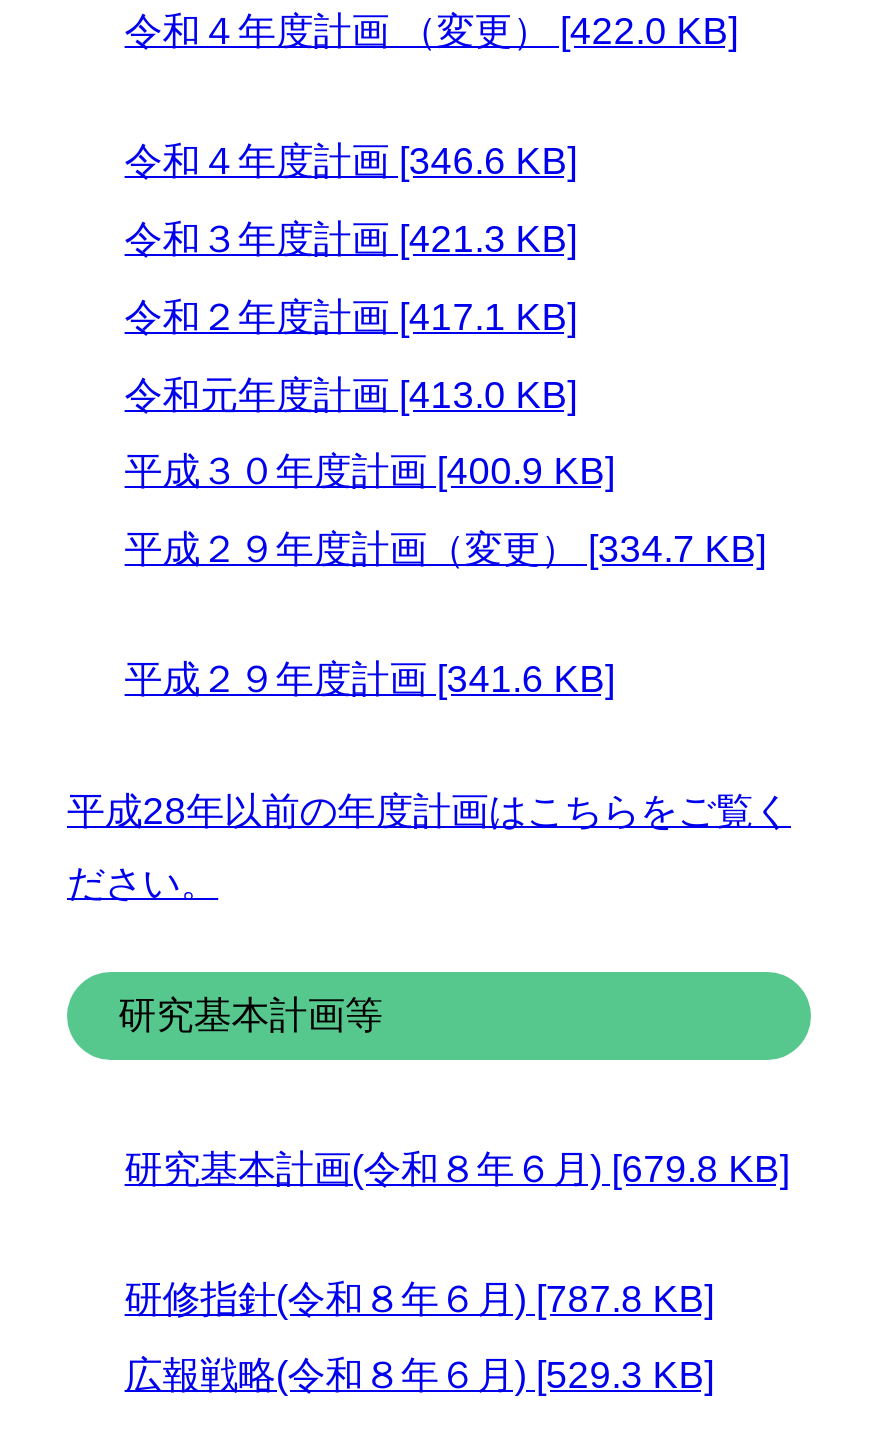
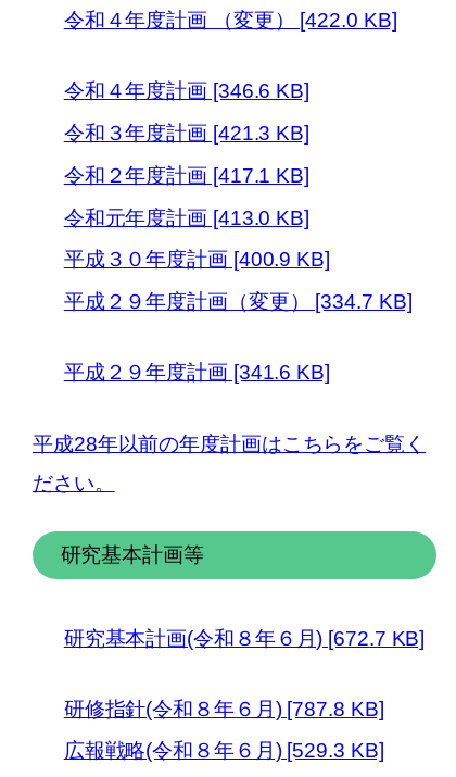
[125,1148,790,1190] 研究基本計画(令和８年６月) [679.8 KB] -> [64,627,425,650] 研究基本計画(令和８年６月) [672.7 KB]

